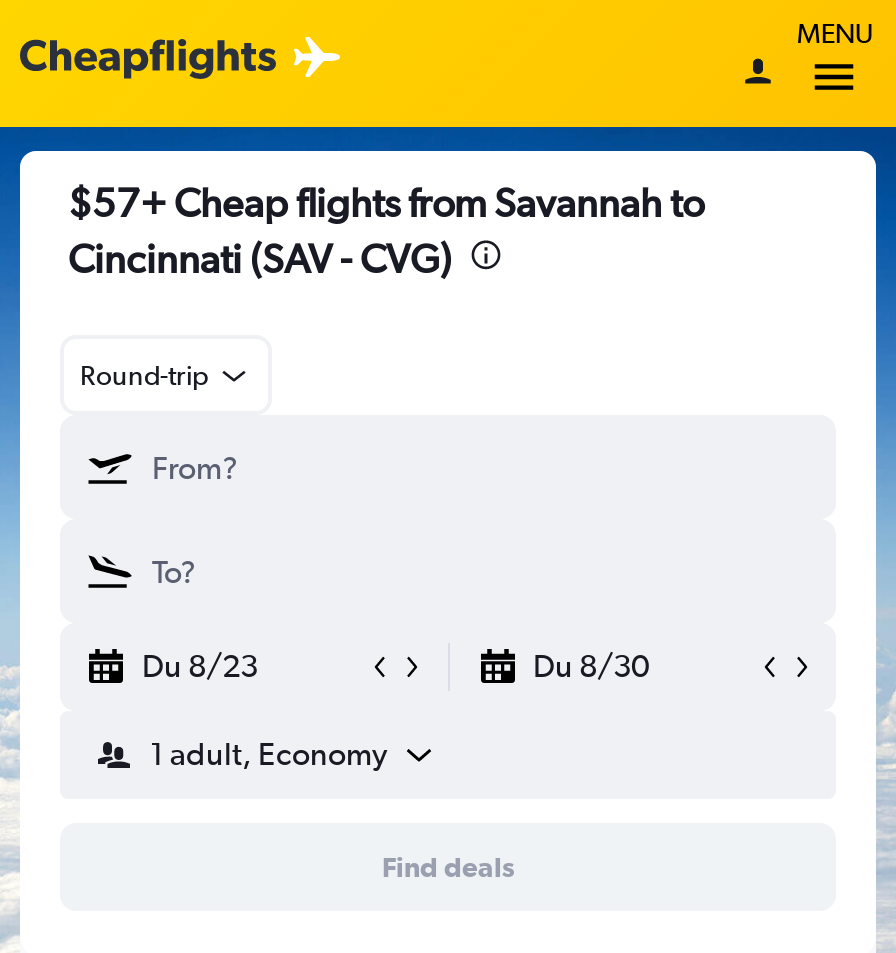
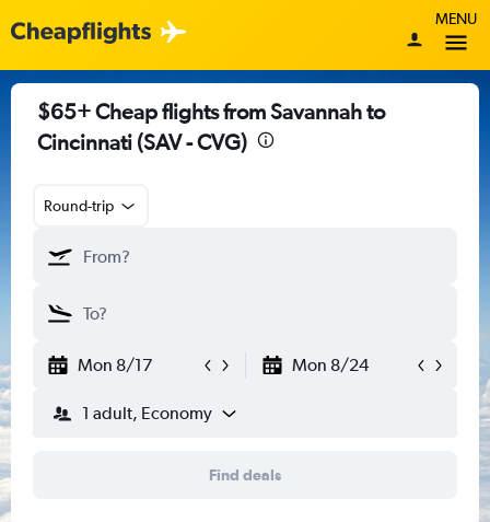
[68,179,704,225] $57+ Cheap flights from Savannah to -> [37,98,385,124] $65+ Cheap flights from Savannah to
[142,647,649,685] Du 8/23 | Du 8/30 -> [78,355,368,375] Mon 8/17 | Mon 8/24

